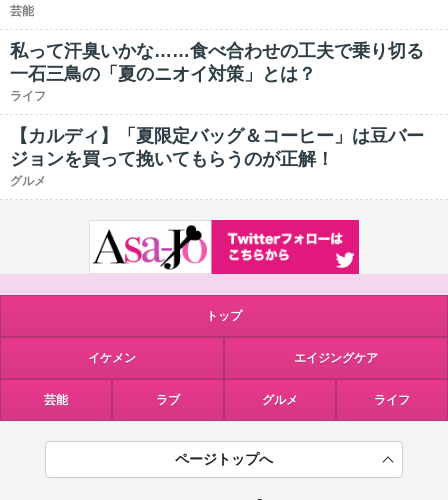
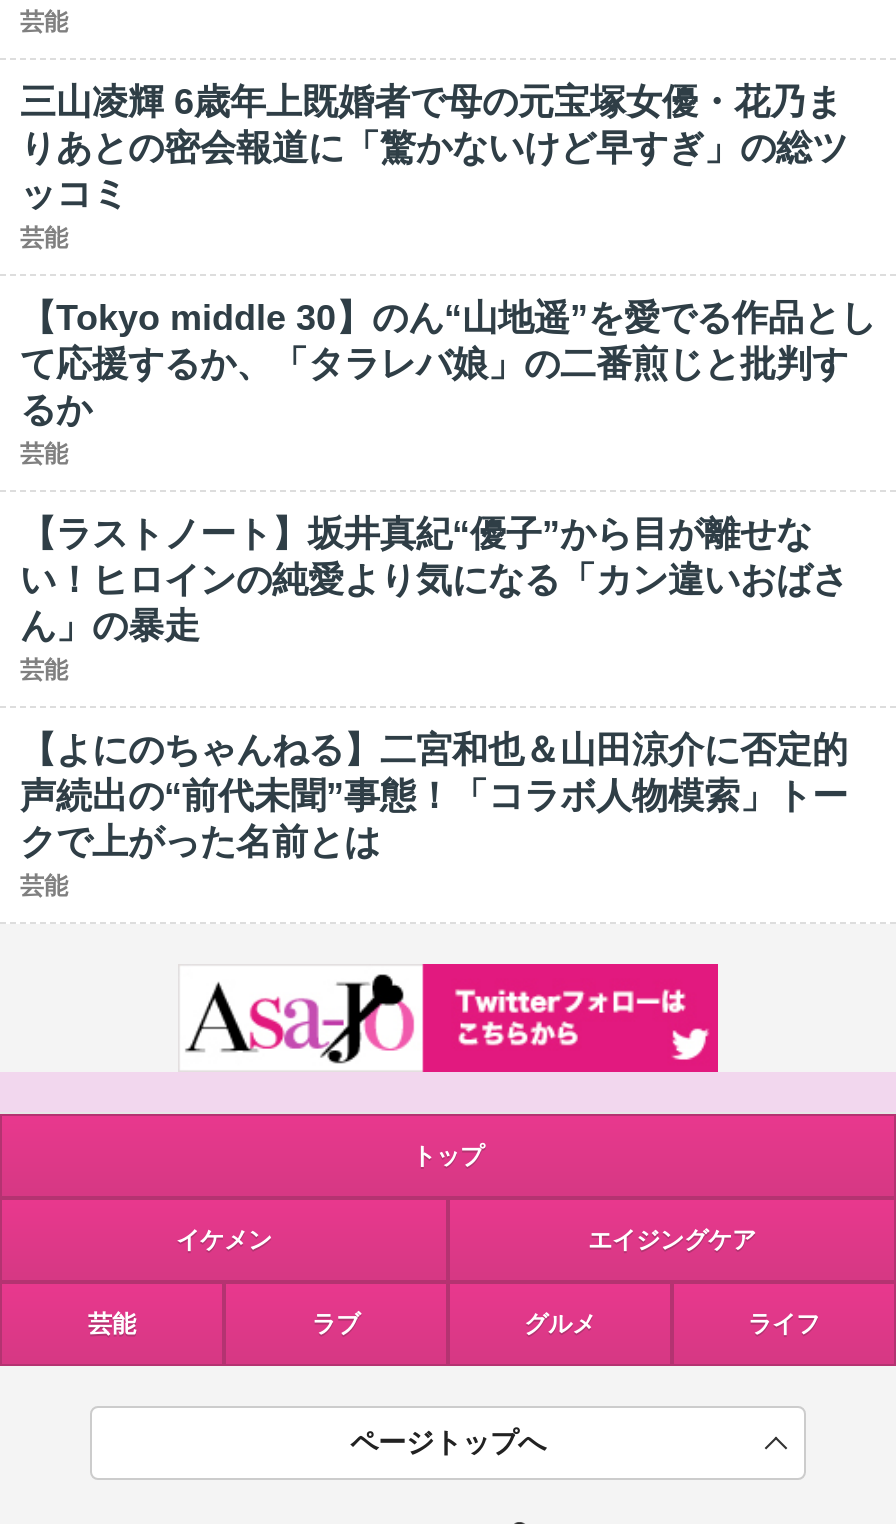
[10,41,424,188] 私って汗臭いかな……食べ合わせの工夫で乗り切る | 一石三鳥の「夏のニオイ対策」とは？ | ライフ | 【カルディ】「夏限定バッグ＆コーヒー」は豆バー | ジョンを買って挽いてもらうのが正解！ | グルメ -> [20,82,876,900] 三山凌輝 6歳年上既婚者で母の元宝塚女優・花乃ま | りあとの密会報道に「驚かないけど早すぎ」の総ツ | ッコミ | 芸能 | 【Tokyo middle 30】のん“山地遥”を愛でる作品とし | て応援するか、「タラレバ娘」の二番煎じと批判す | るか | 芸能 | 【ラストノート】坂井真紀“優子”から目が離せな | い！ヒロインの純愛より気になる「カン違いおばさ | ん」の暴走 | 芸能 | 【よにのちゃんねる】二宮和也＆山田涼介に否定的 | 声続出の“前代未聞”事態！「コラボ人物模索」トー | クで上がった名前とは | 芸能

